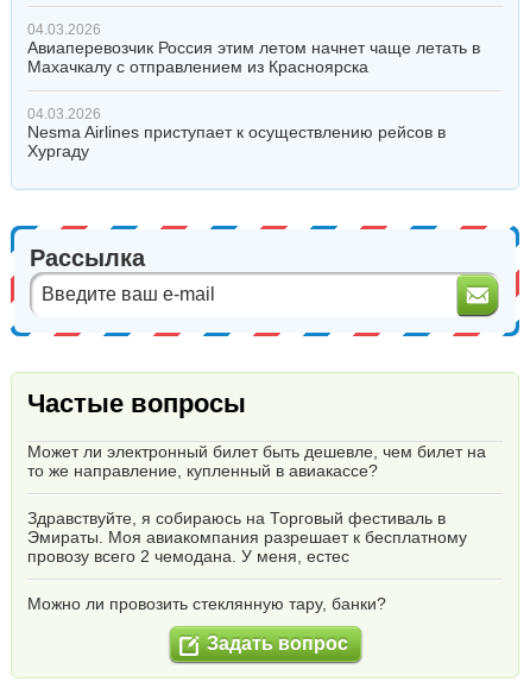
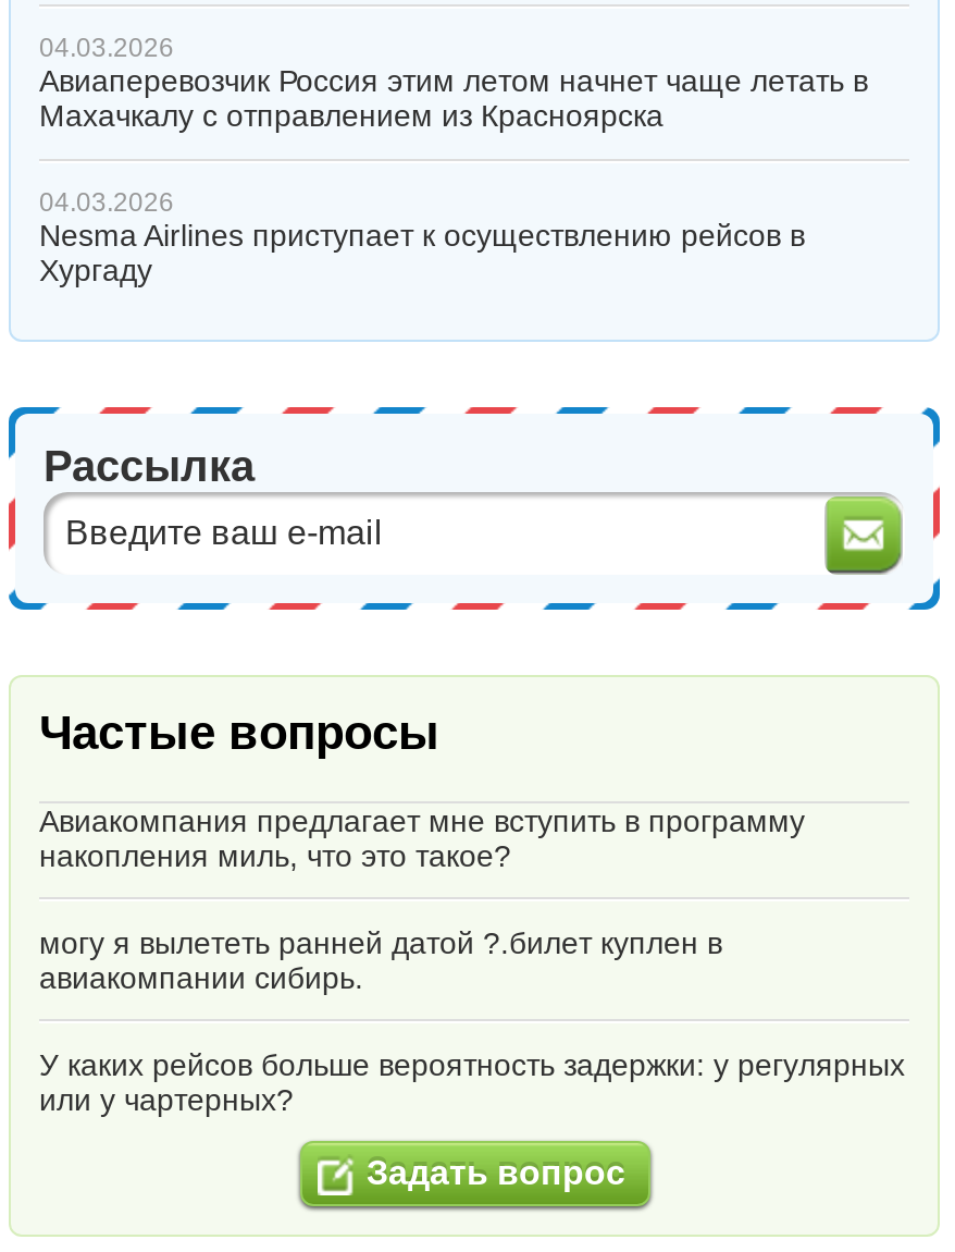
[27,441,486,479] Может ли электронный билет быть дешевле, чем билет на | то же направление, купленный в авиакассе? -> [39,802,805,872] Авиакомпания предлагает мне вступить в программу | накопления миль, что это такое?
[27,508,467,565] Здравствуйте, я собираюсь на Торговый фестиваль в | Эмираты. Моя авиакомпания разрешает к бесплатному | провозу всего 2 чемодана. У меня, естес -> [39,925,722,995] могу я вылететь ранней датой ?.билет куплен в | авиакомпании сибирь.
[27,594,386,613] Можно ли провозить стеклянную тару, банки? -> [39,1048,905,1117] У каких рейсов больше вероятность задержки: у регулярных | или у чартерных?

